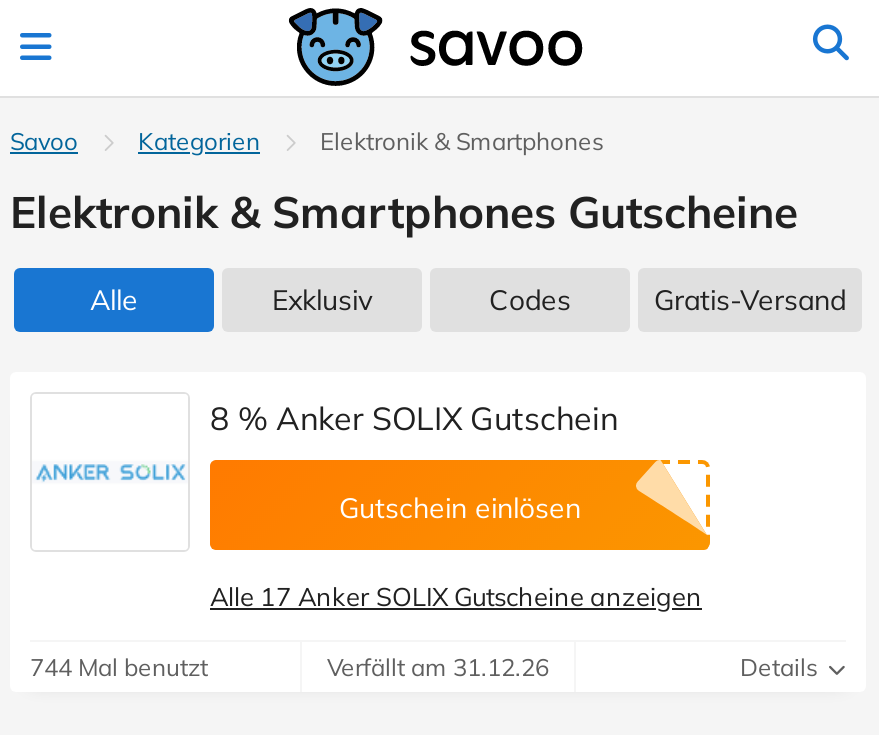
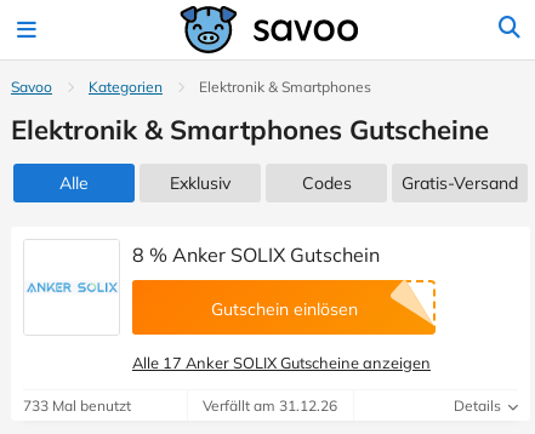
[30,652,208,682] 744 Mal benutzt -> [23,396,131,415] 733 Mal benutzt

